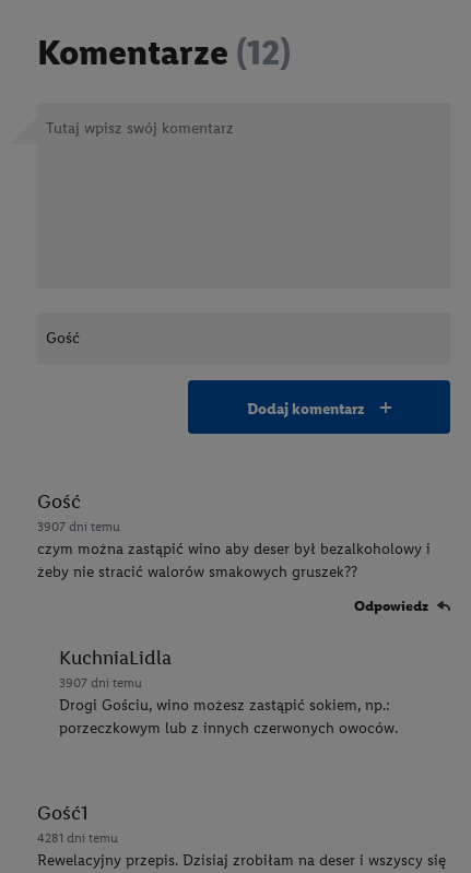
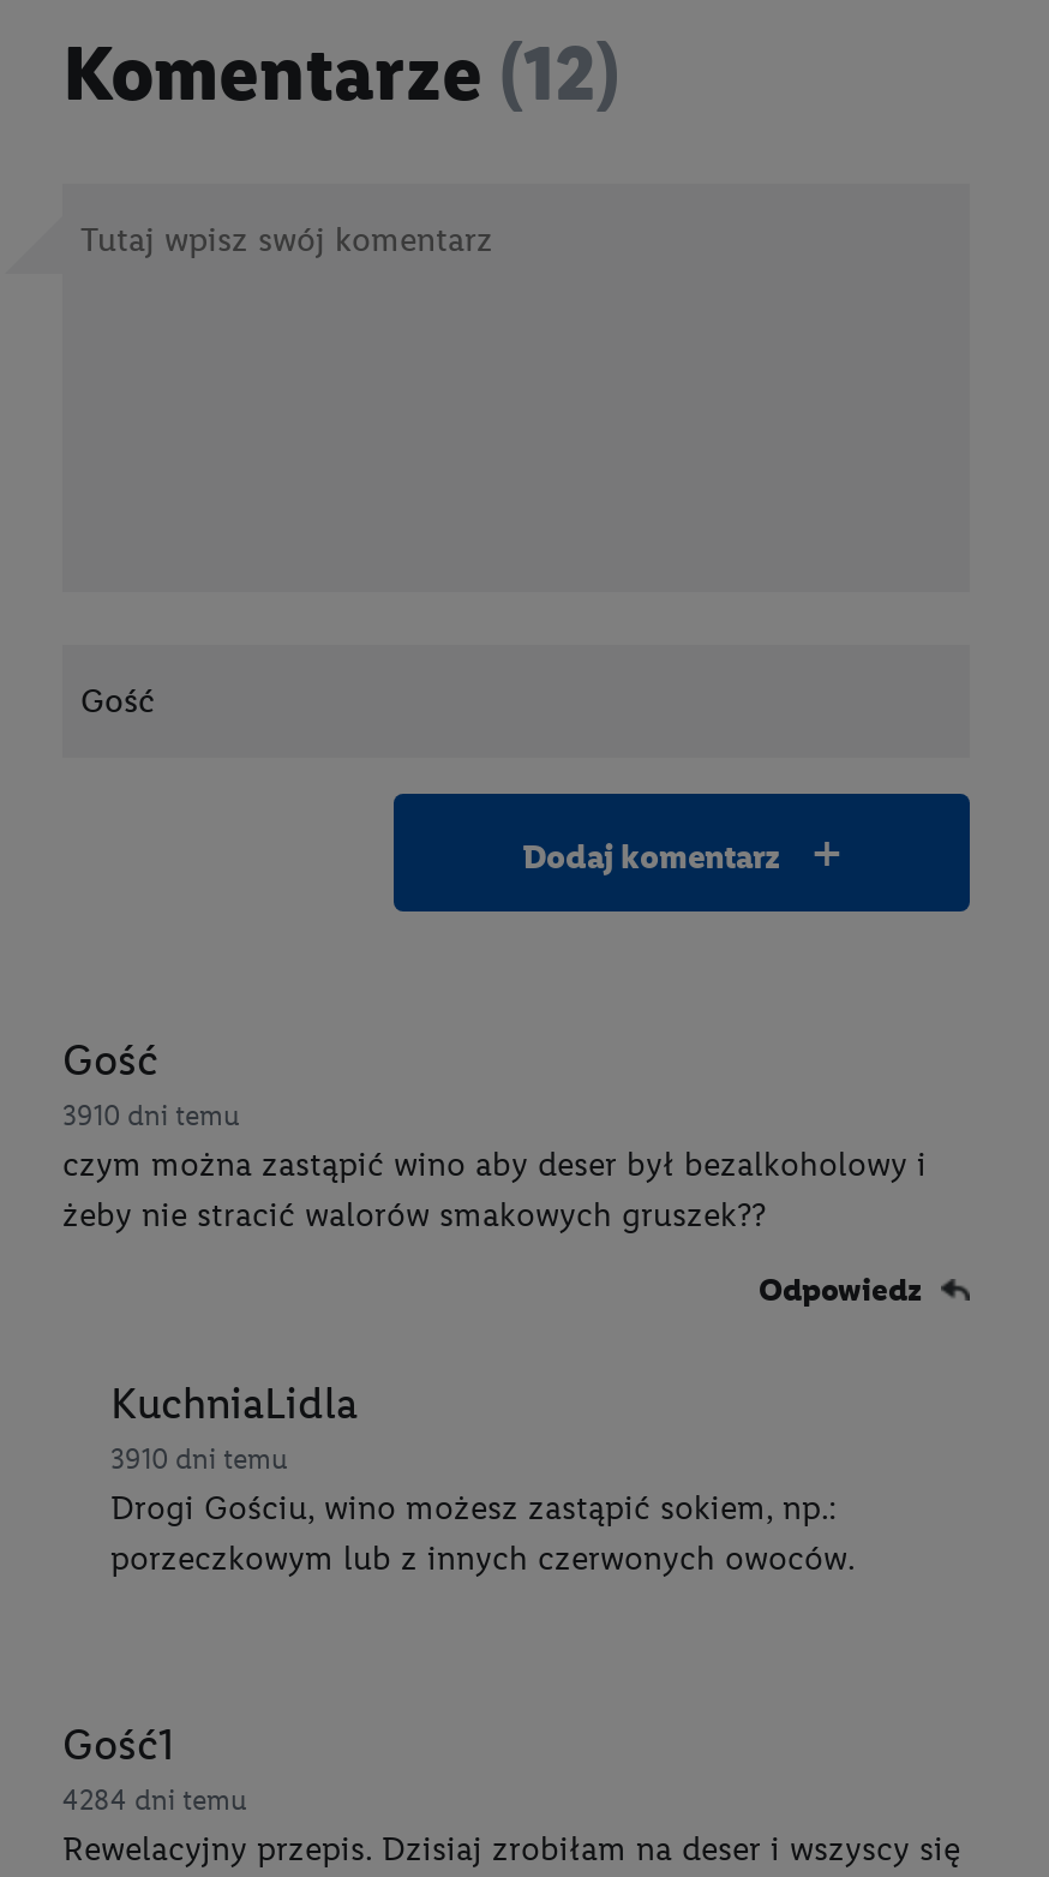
[37,520,120,535] 3907 dni temu -> [62,1100,240,1134] 3910 dni temu
[59,676,142,691] 3907 dni temu -> [110,1443,288,1477] 3910 dni temu
[37,831,118,846] 4281 dni temu -> [62,1785,247,1818] 4284 dni temu

